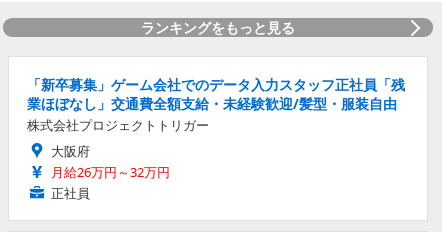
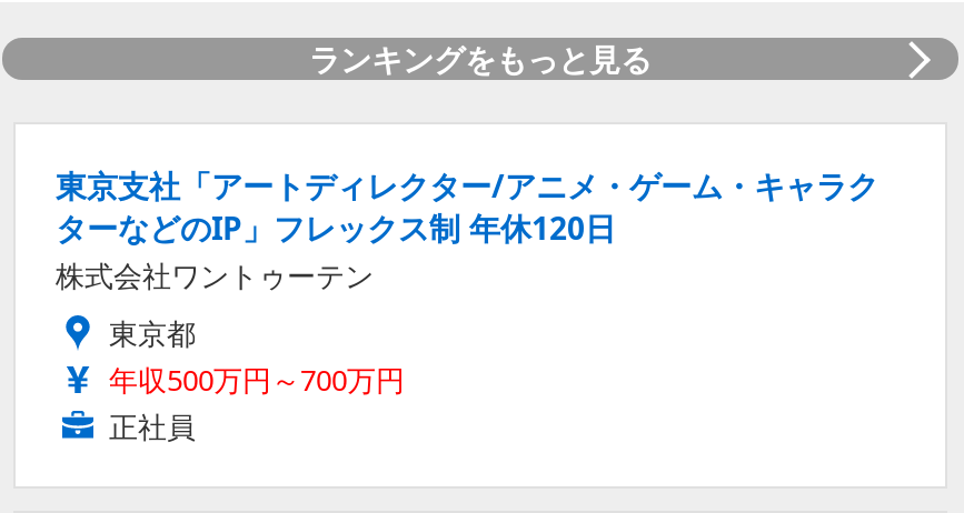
[27,74,405,180] 「新卒募集」ゲーム会社でのデータ入力スタッフ正社員「残 | 業ほぼなし」交通費全額支給・未経験歓迎/髪型・服装自由 | 株式会社プロジェクトトリガー | 大阪府 | 月給26万円～32万円 -> [56,163,878,399] 東京支社「アートディレクター/アニメ・ゲーム・キャラク | ターなどのIP」フレックス制 年休120日 | 株式会社ワントゥーテン | 東京都 | 年収500万円～700万円

